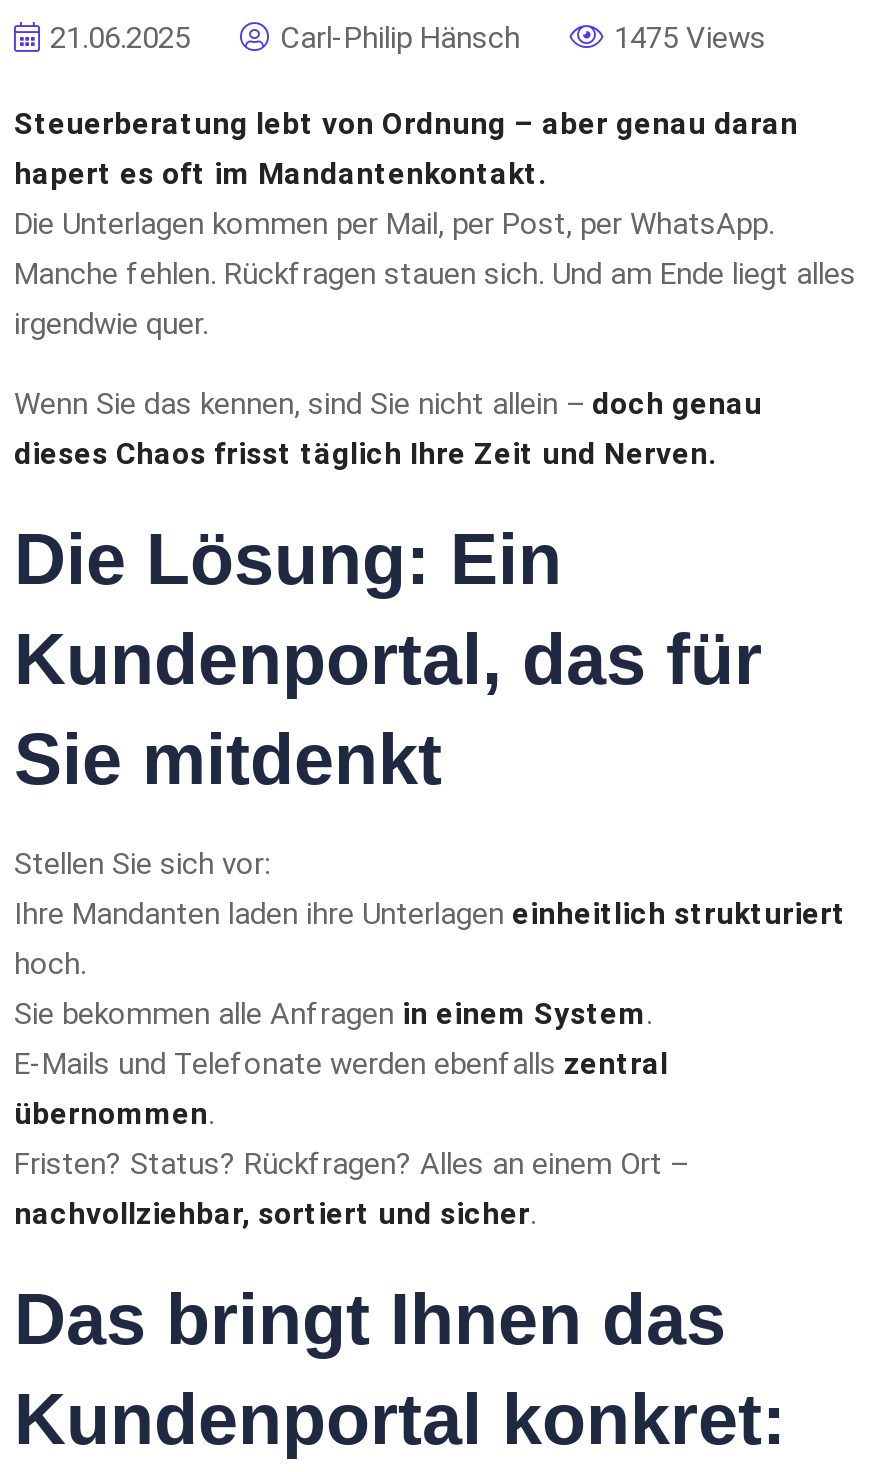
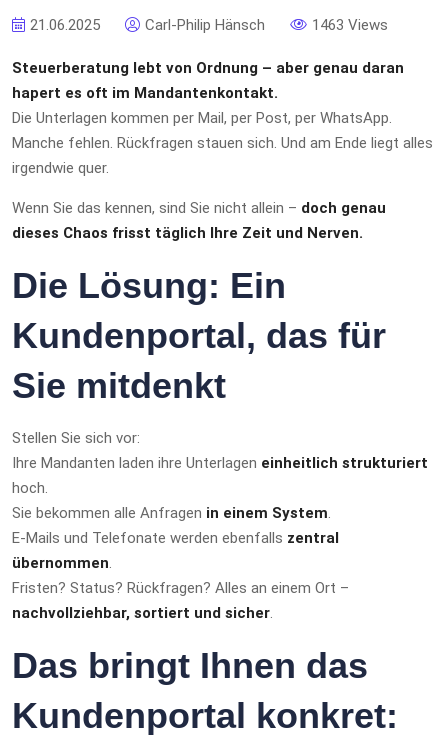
[614,19,766,55] 1475 Views -> [312,16,388,34] 1463 Views

